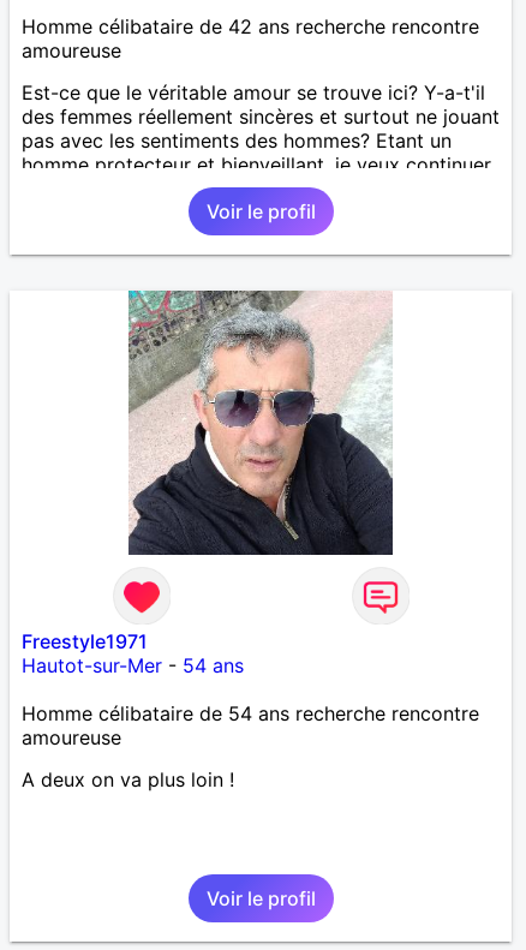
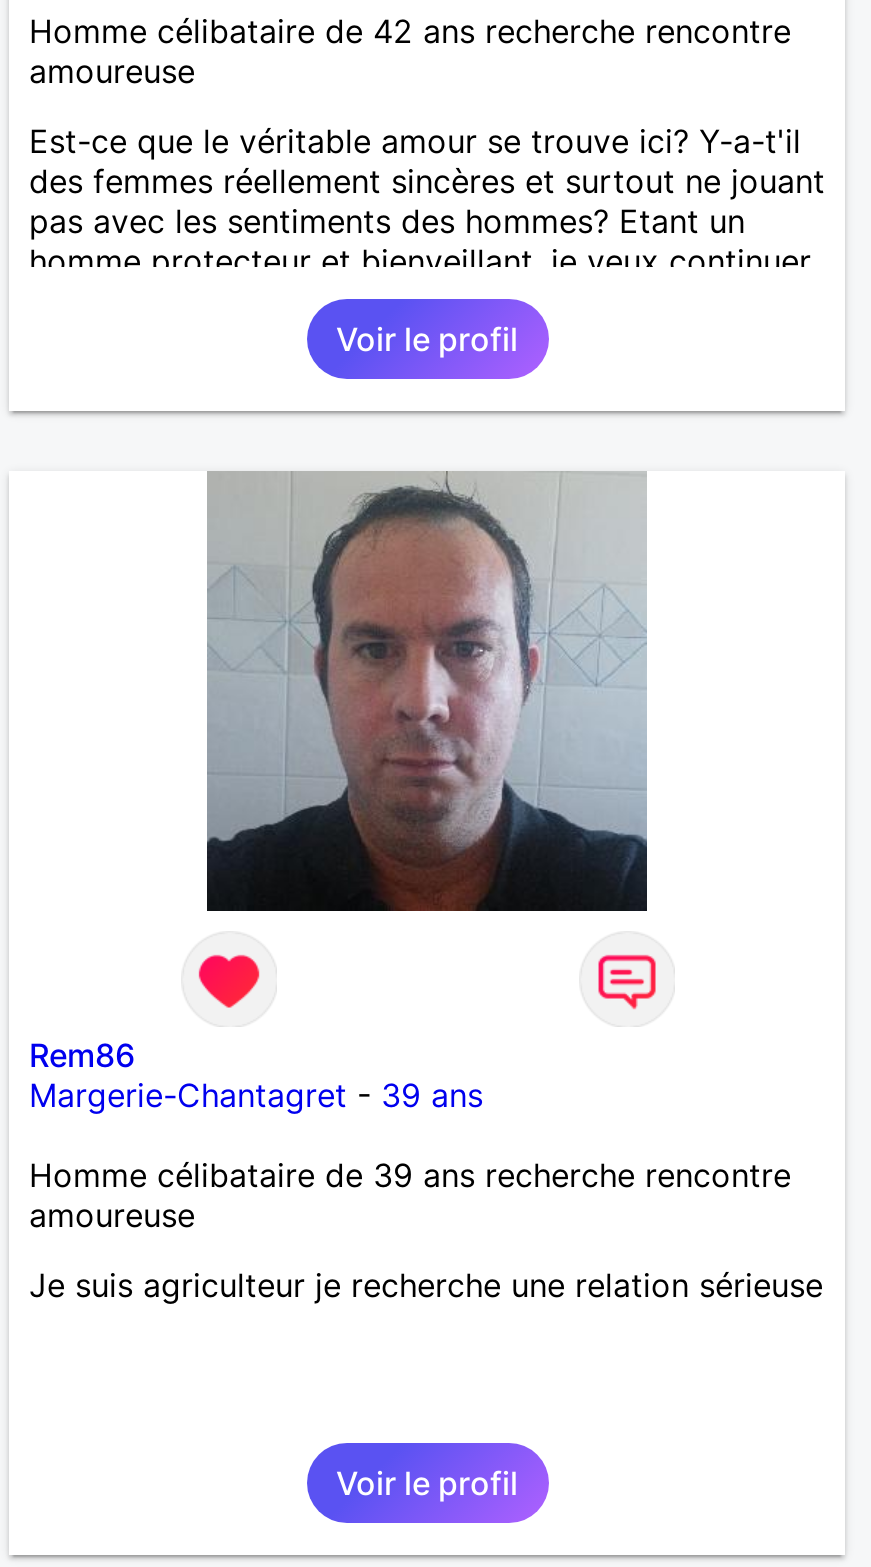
[127,289,393,555] [image] -> [205,471,647,911] [image]
[22,629,244,677] Freestyle1971 | Hautot-sur-Mer - 54 ans -> [29,1035,483,1115] Rem86 | Margerie-Chantagret - 39 ans
[22,701,479,725] Homme célibataire de 54 ans recherche rencontre -> [29,1155,791,1195] Homme célibataire de 39 ans recherche rencontre
[22,767,234,791] A deux on va plus loin ! -> [29,1265,823,1305] Je suis agriculteur je recherche une relation sérieuse

